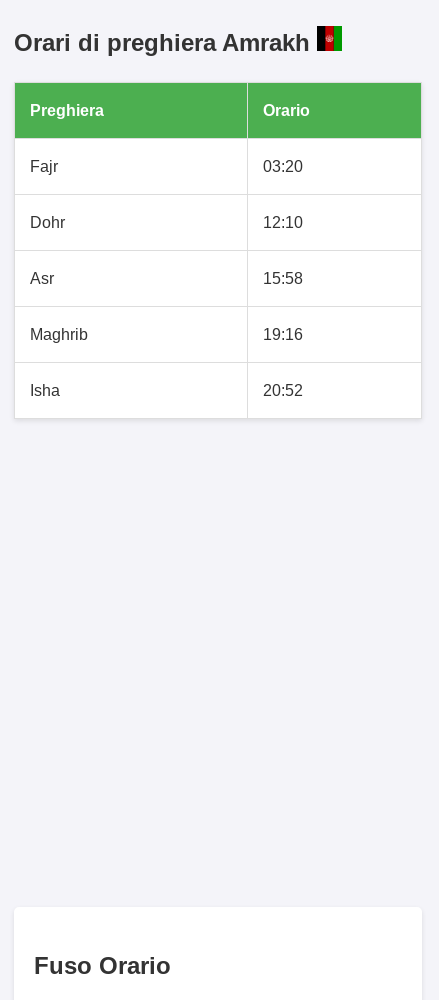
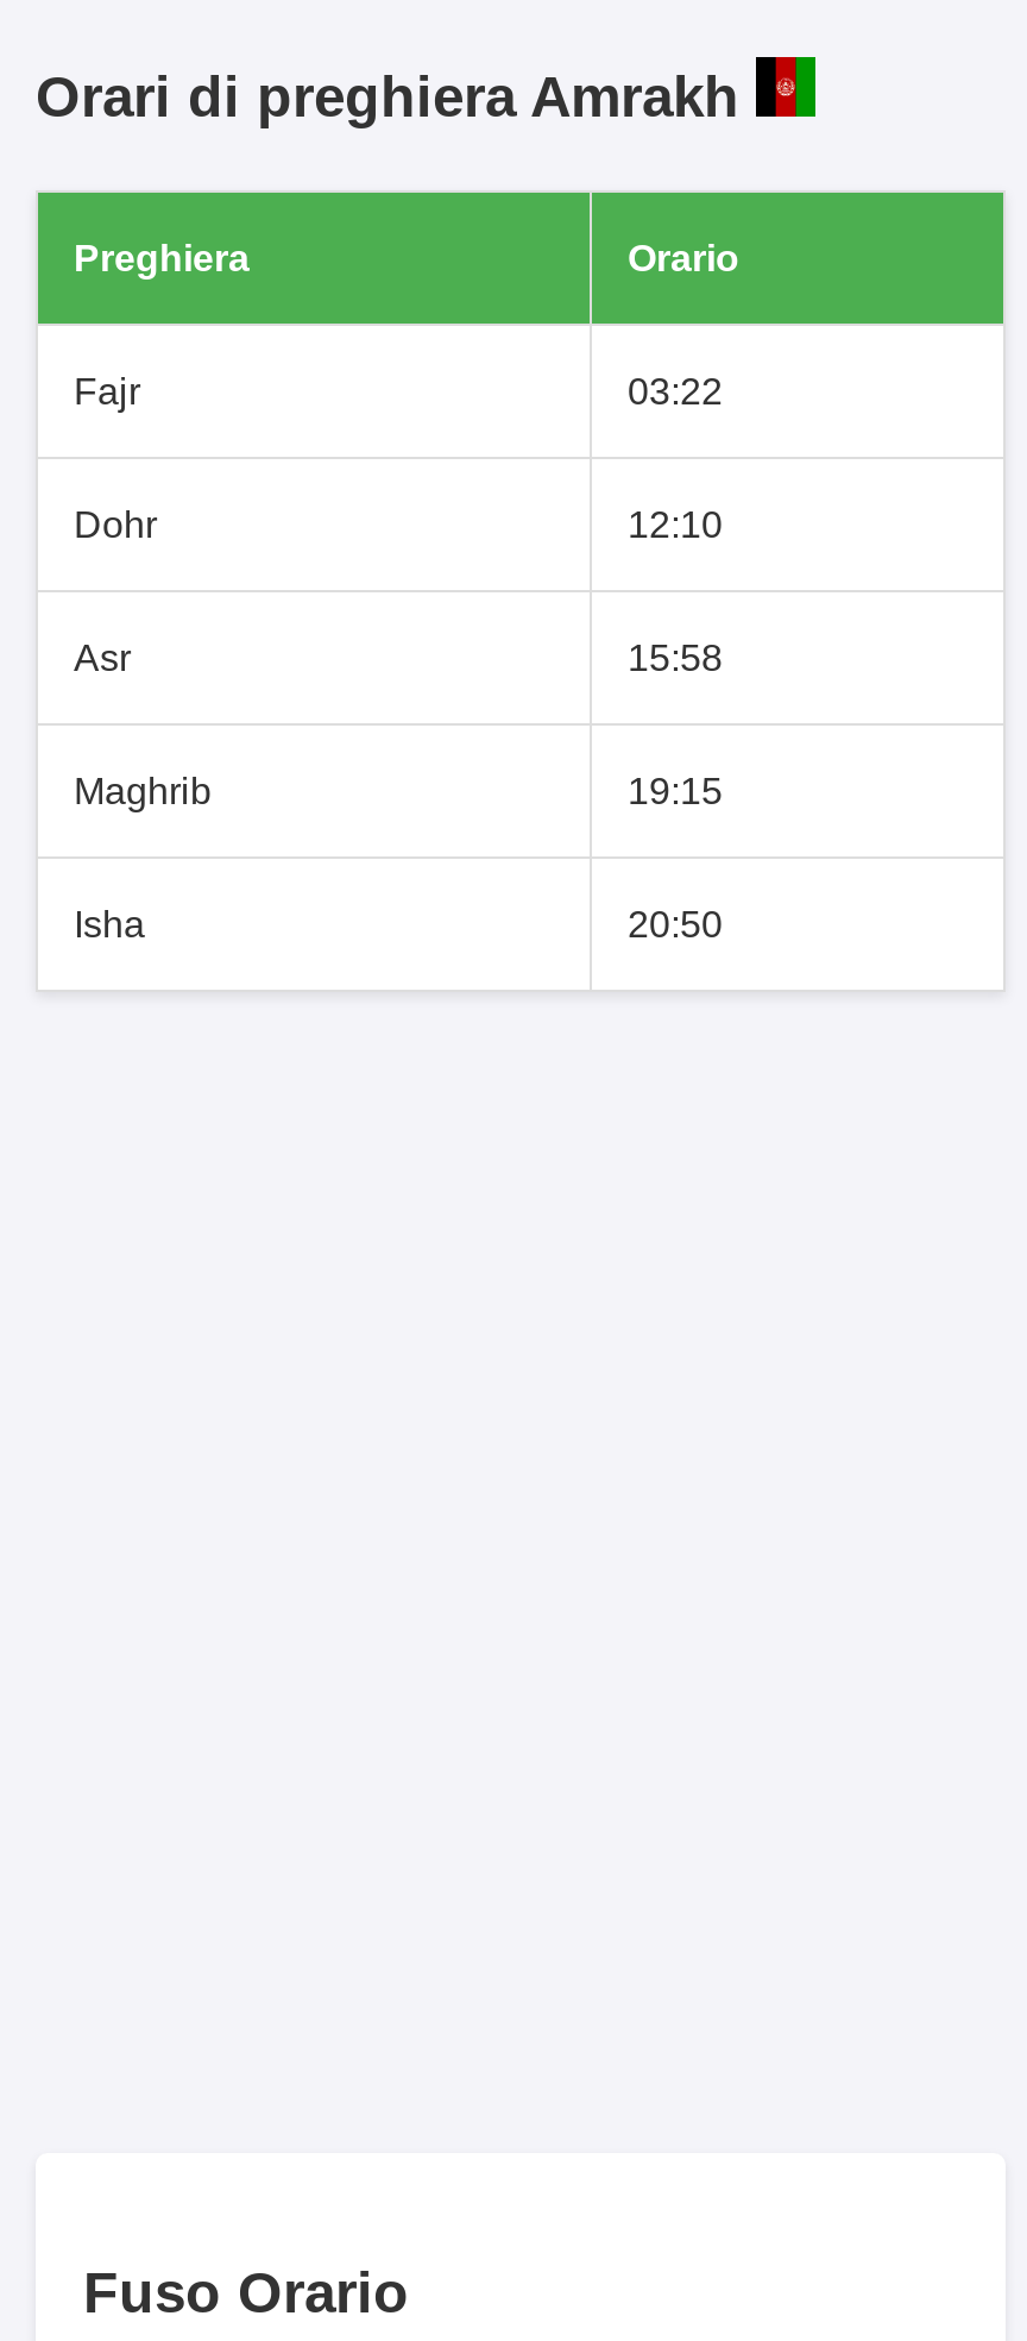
[263,158,303,175] 03:20 -> [628,371,723,411] 03:22
[263,326,303,343] 19:16 -> [628,770,723,811] 19:15
[263,382,303,399] 20:52 -> [628,904,723,944] 20:50

